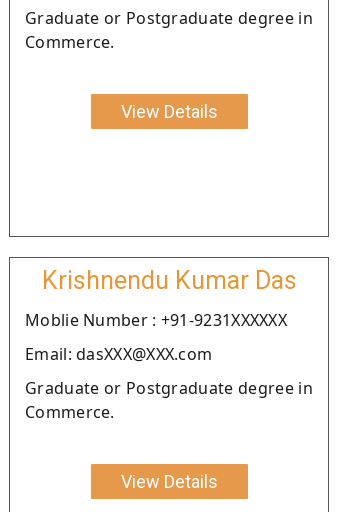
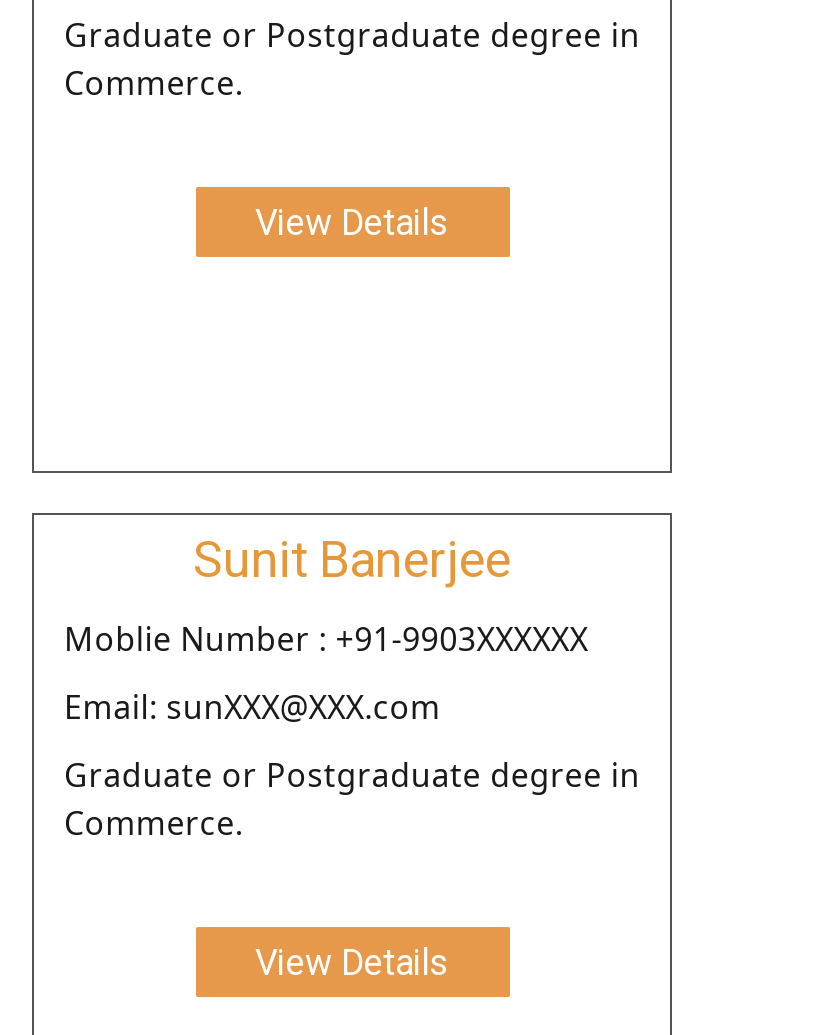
[41,266,296,295] Krishnendu Kumar Das -> [193,531,511,589] Sunit Banerjee
[25,309,287,331] Moblie Number : +91-9231XXXXXX -> [64,617,588,661] Moblie Number : +91-9903XXXXXX
[25,343,212,365] Email: dasXXX@XXX.com -> [64,685,441,729] Email: sunXXX@XXX.com

